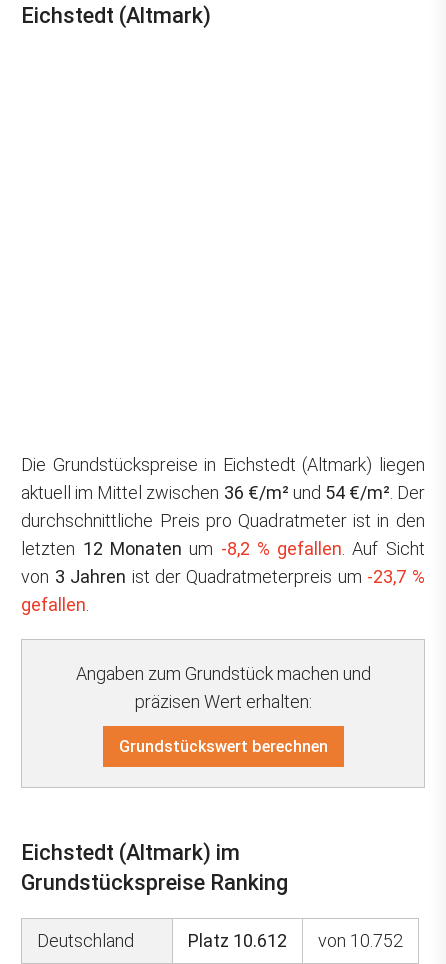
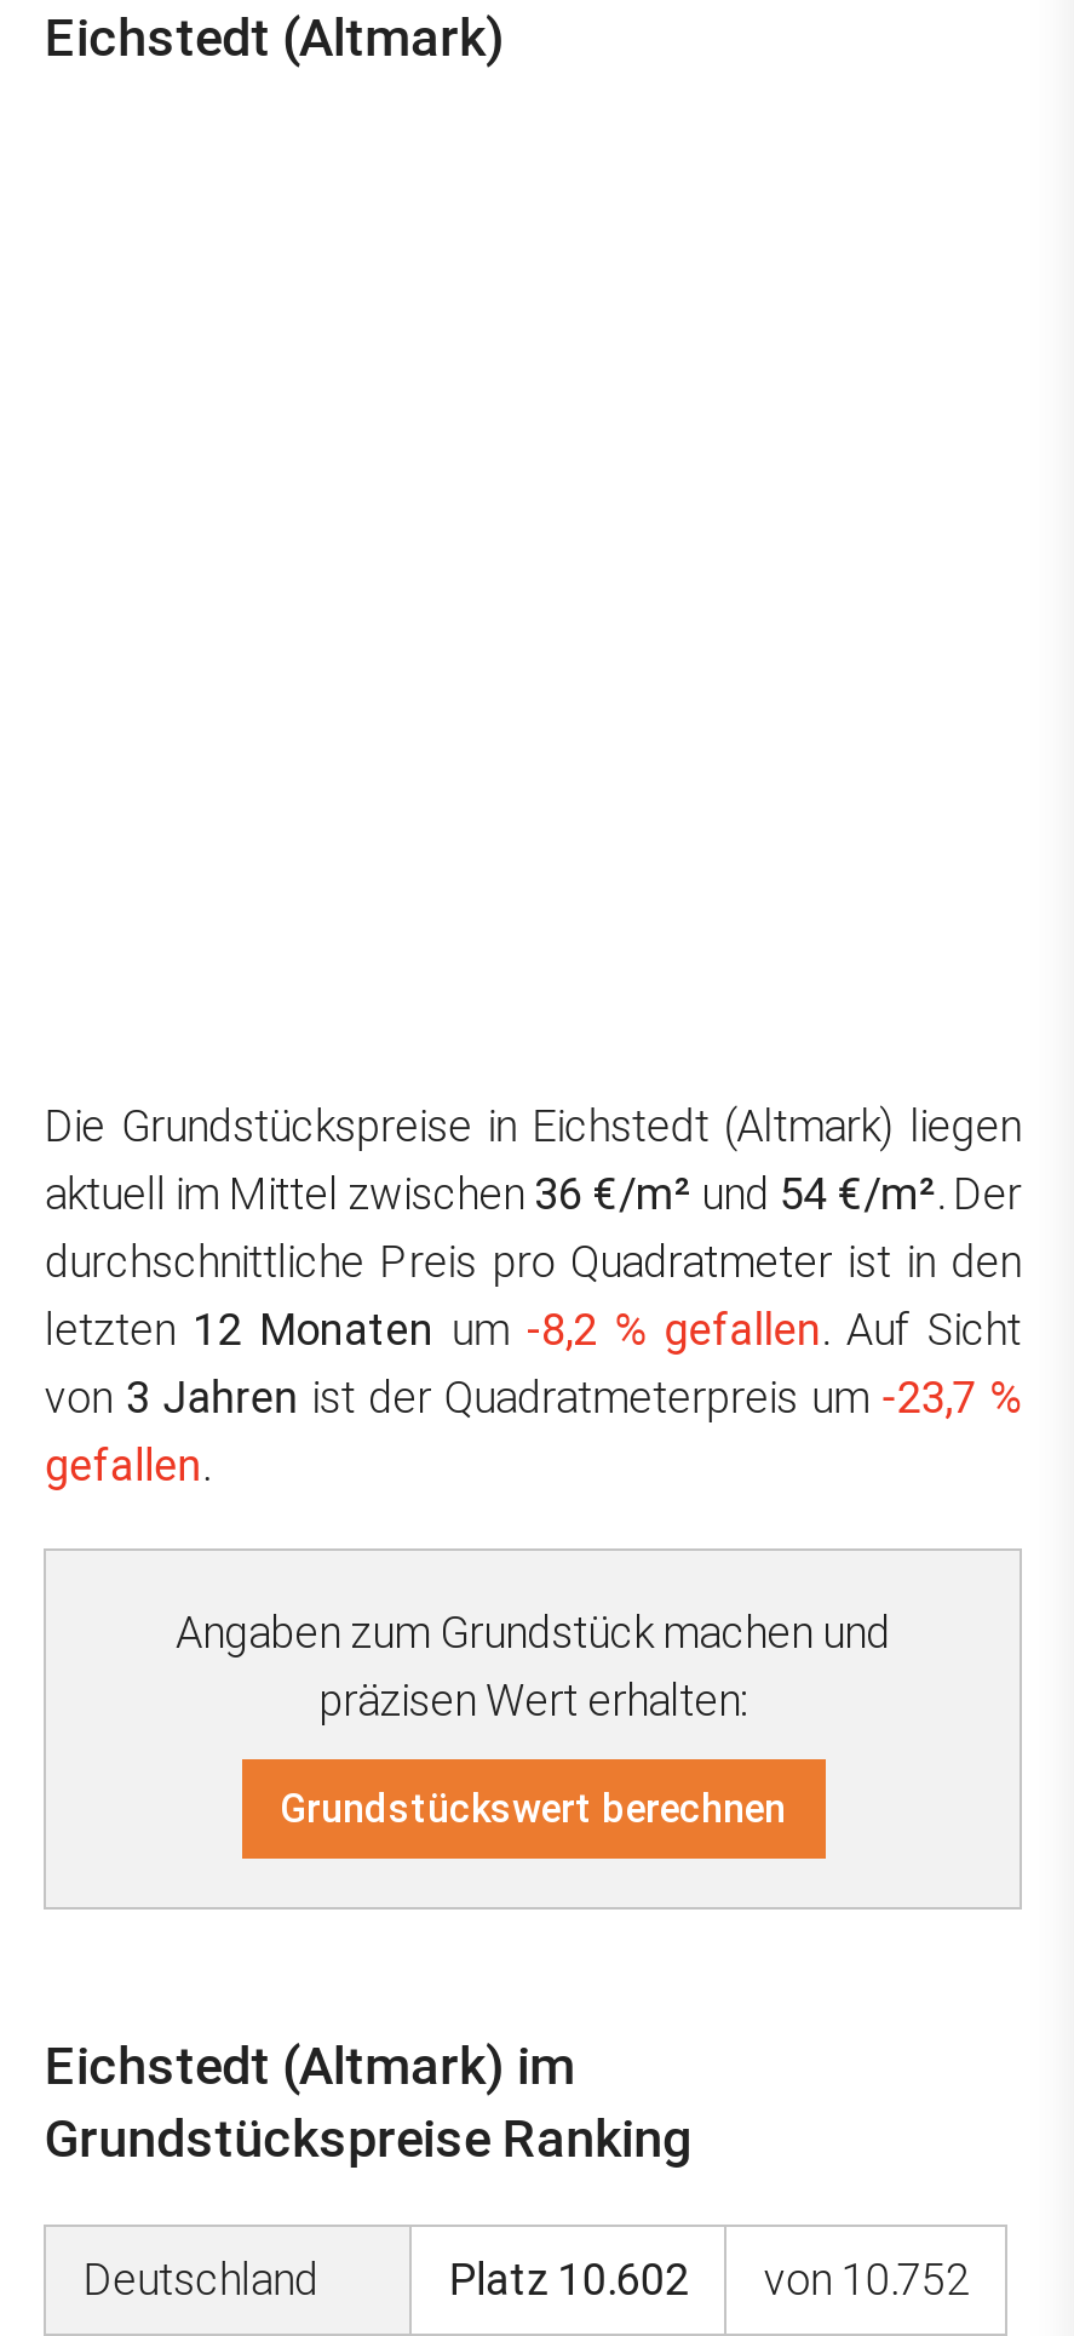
[188,930,403,951] Platz 10.612 von 10.752 -> [449,2254,970,2304] Platz 10.602 von 10.752

